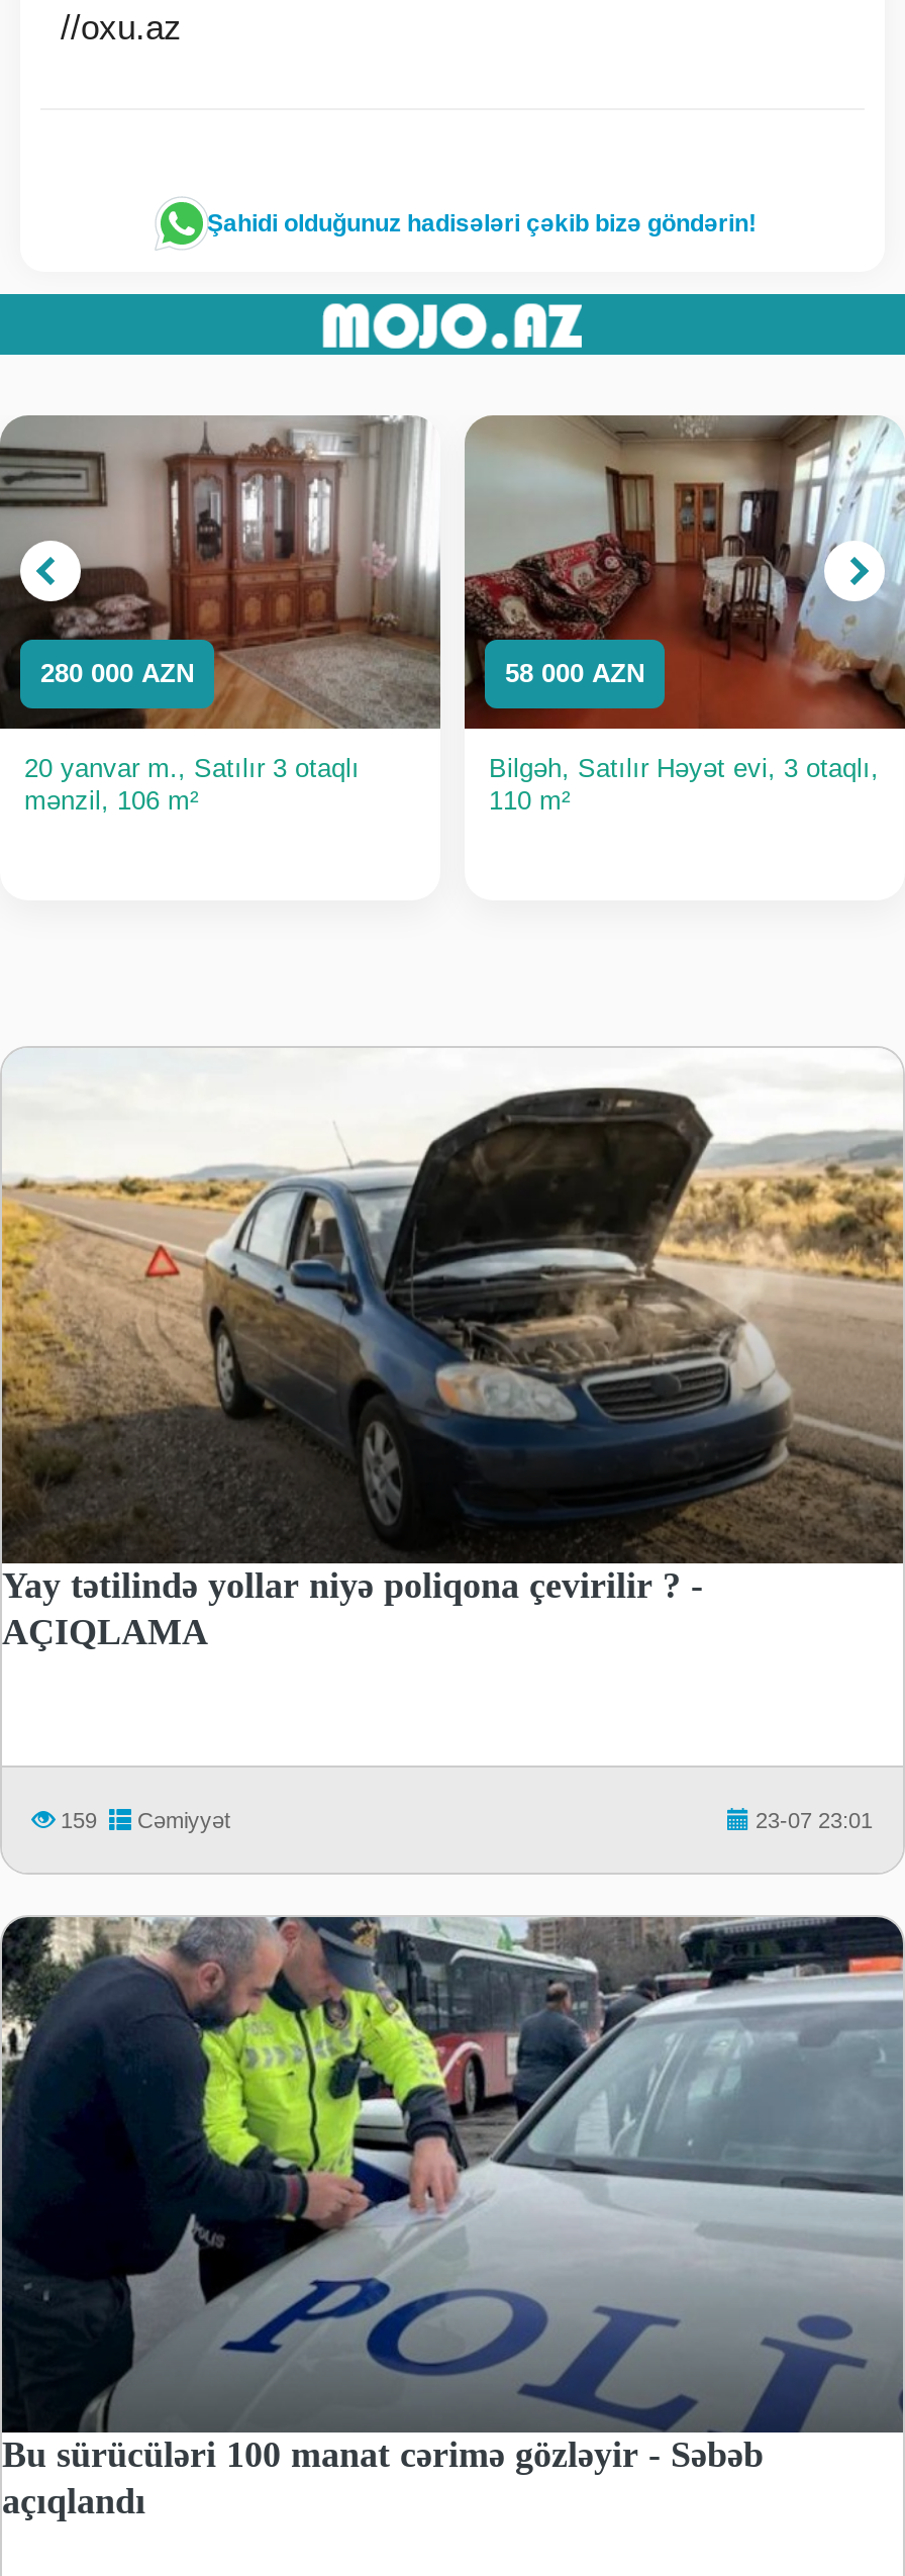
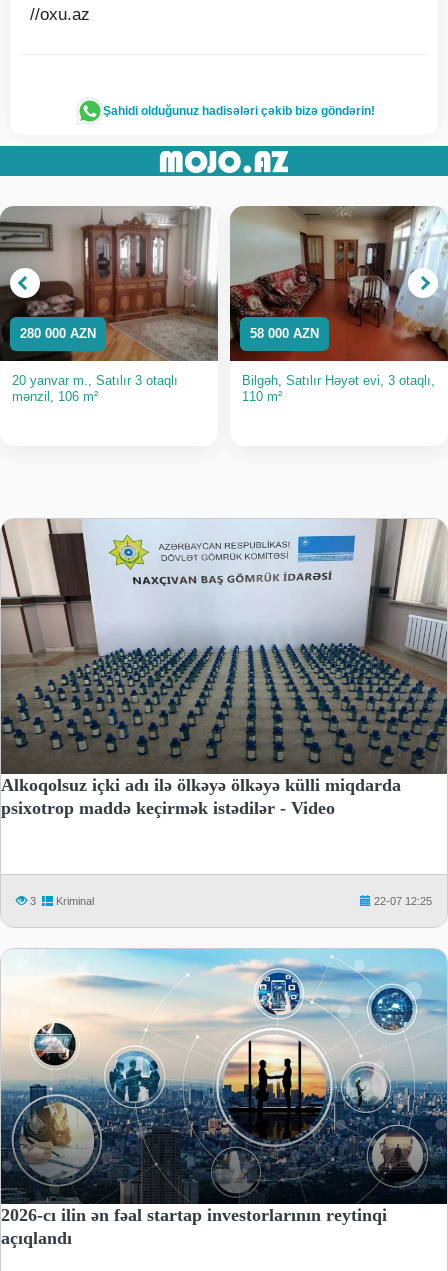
[2,1048,899,1652] [image] | Yay tətilində yollar niyə poliqona çevirilir ? - | AÇIQLAMA -> [1,518,445,818] [image] | Alkoqolsuz içki adı ilə ölkəyə ölkəyə külli miqdarda | psixotrop maddə keçirmək istədilər - Video
[55,1808,873,1832] 159 | Cəmiyyət | 23-07 23:01 -> [27,895,432,907] 3 | Kriminal | 22-07 12:25
[2,1915,899,2475] [image] | Bu sürücüləri 100 manat cərimə gözləyir - Səbəb -> [1,948,445,1225] [image] | 2026-cı ilin ən fəal startap investorlarının reytinqi

